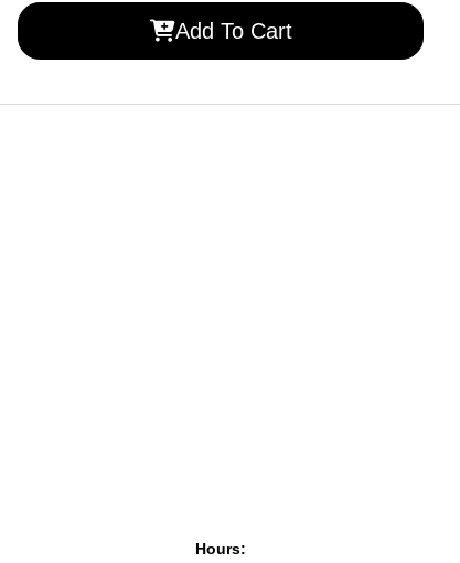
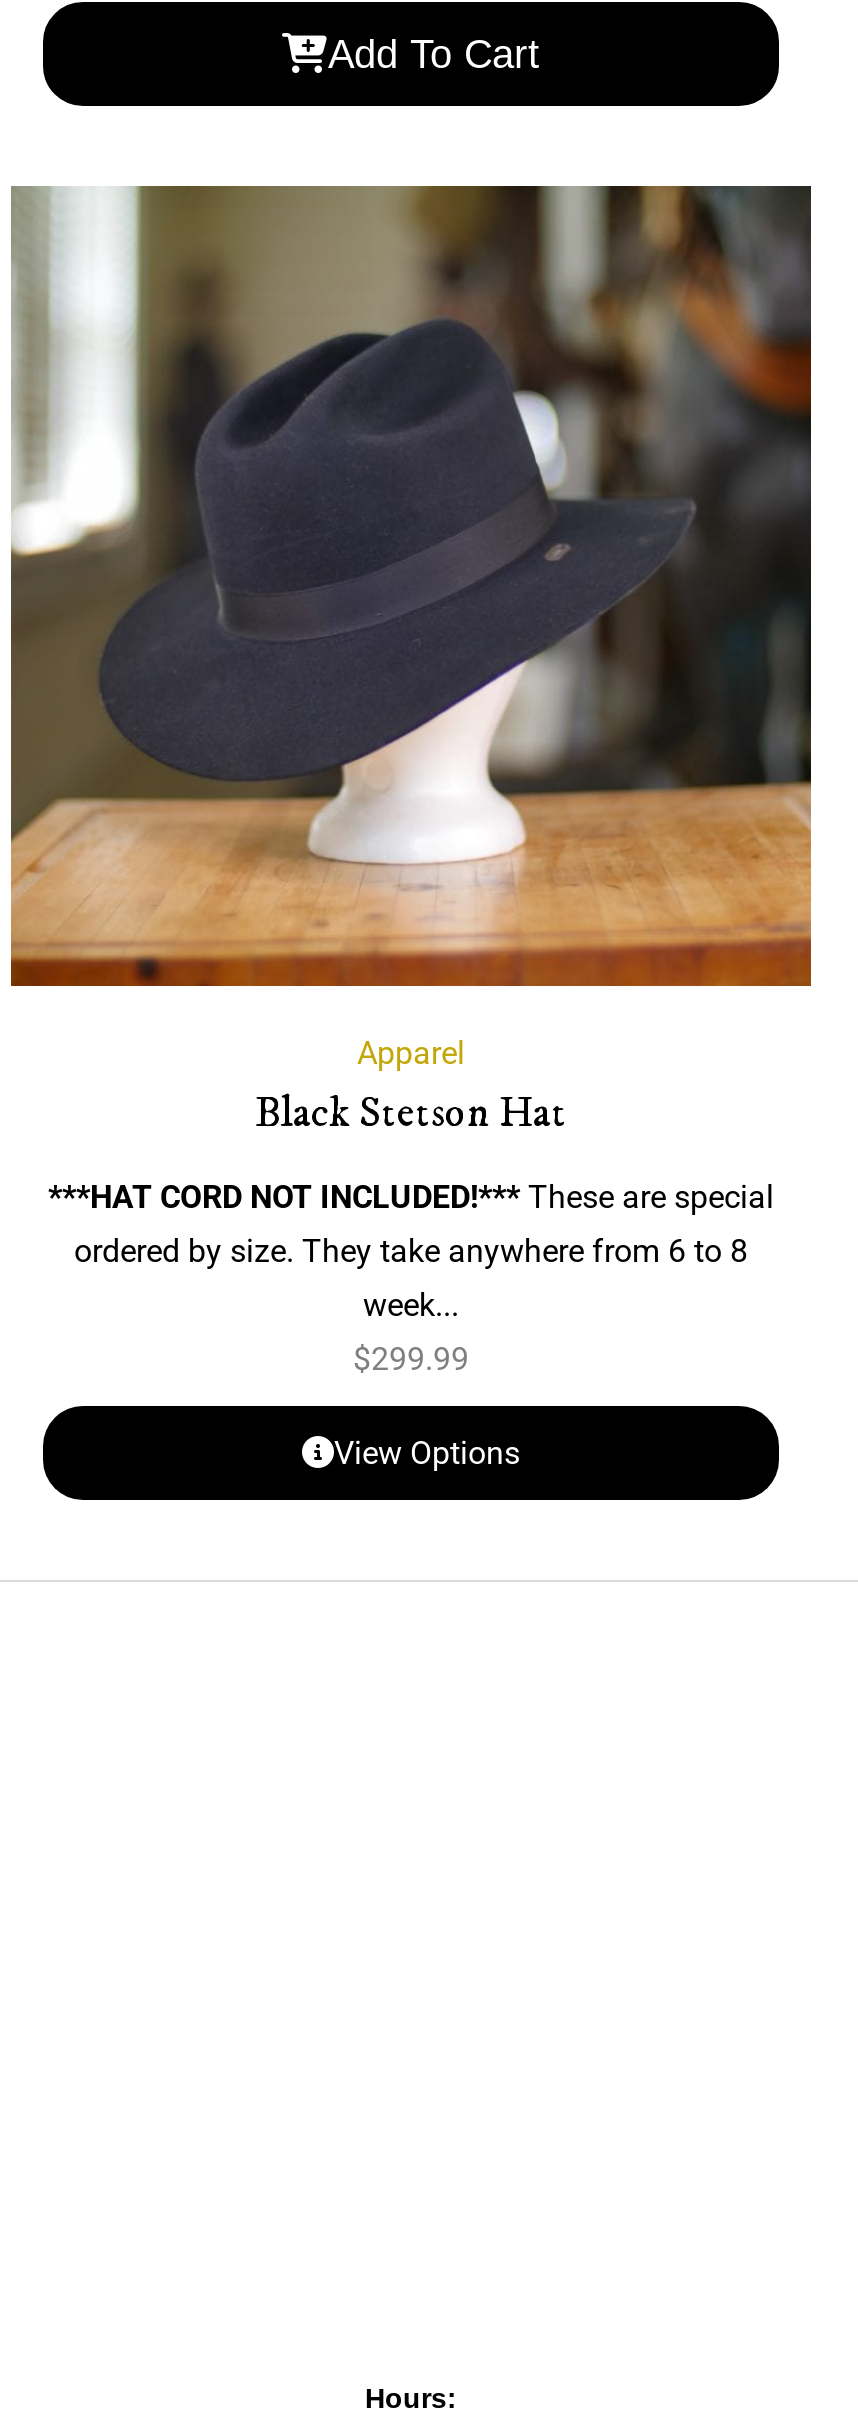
none -> [9,185,813,1472] [image] | Apparel | Black Stetson Hat | ***HAT CORD NOT INCLUDED!*** These are special | ordered by size. They take anywhere from 6 to 8 | week... | $299.99 | View Options

